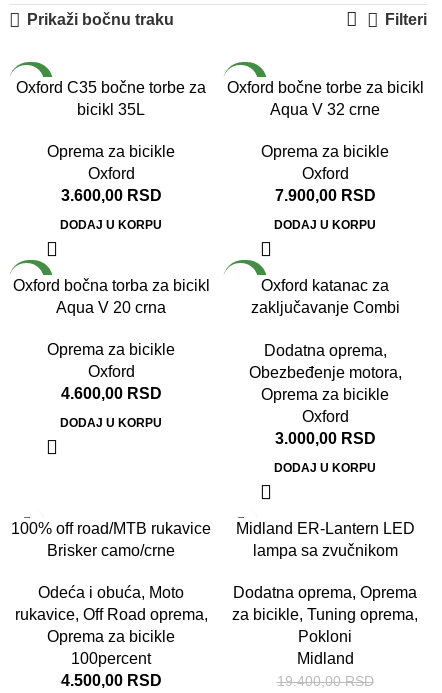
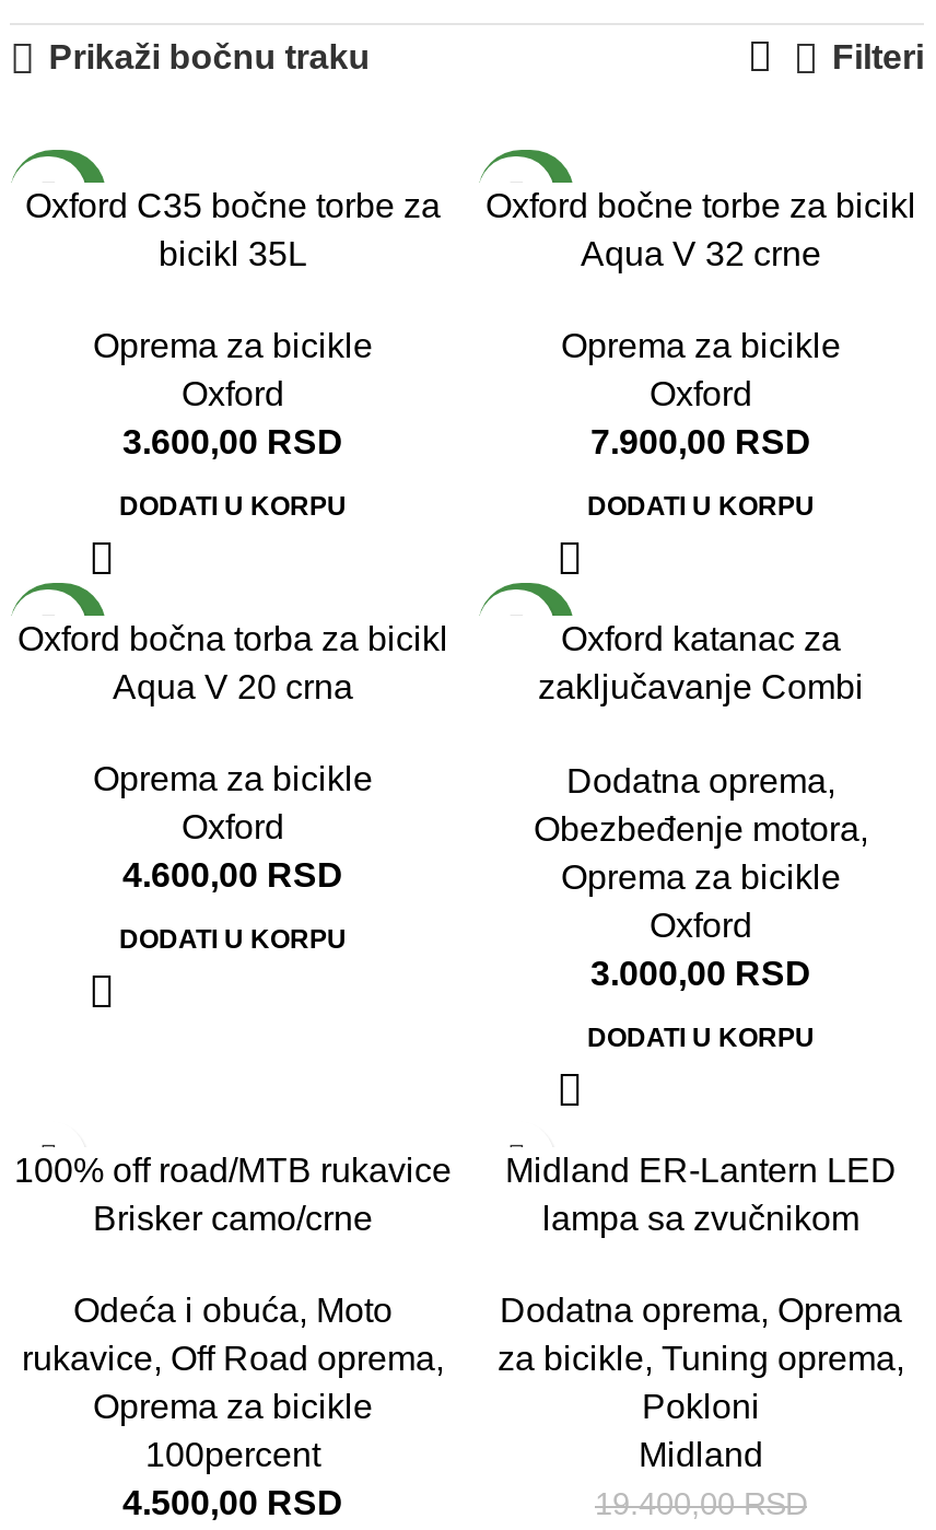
[60,218,162,232] DODAJ U KORPU -> [119,491,347,522] DODATI U KORPU
[274,218,376,232] DODAJ U KORPU -> [587,491,815,522] DODATI U KORPU
[60,416,162,430] DODAJ U KORPU -> [119,924,347,955] DODATI U KORPU
[274,461,376,475] DODAJ U KORPU -> [587,1022,815,1053] DODATI U KORPU

